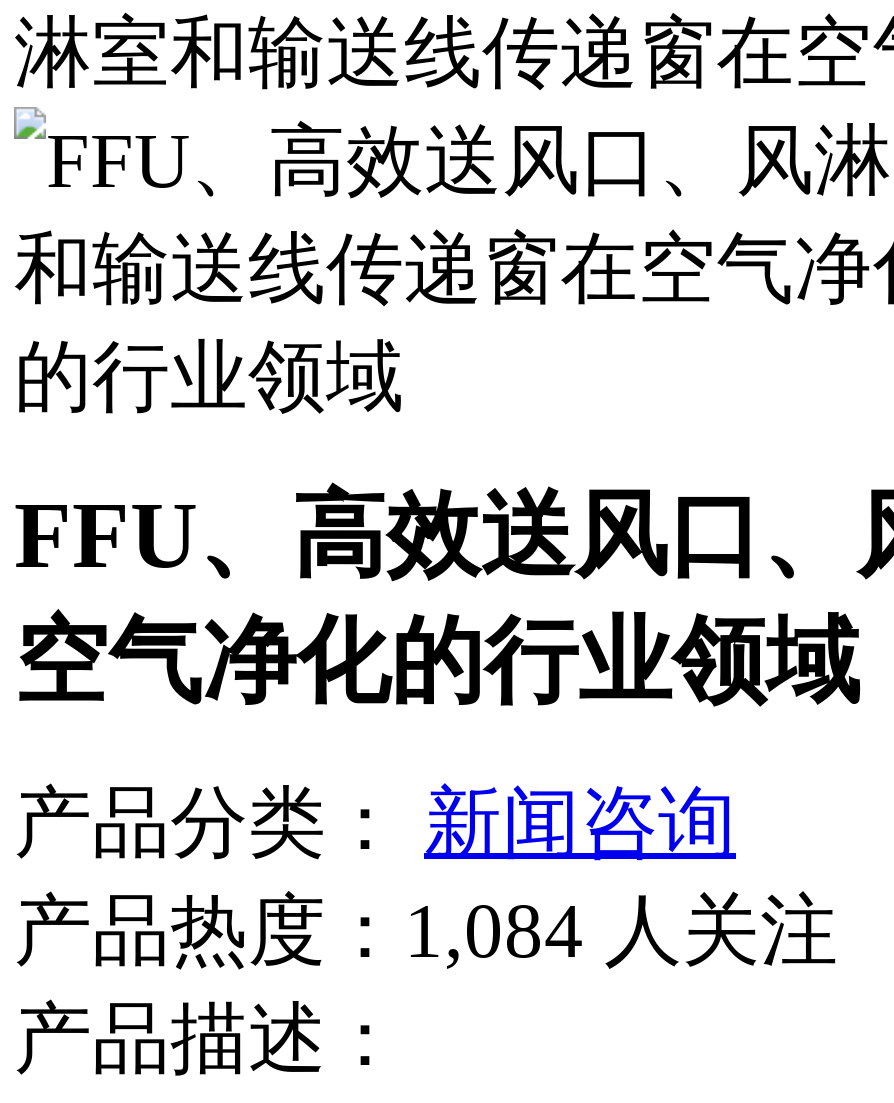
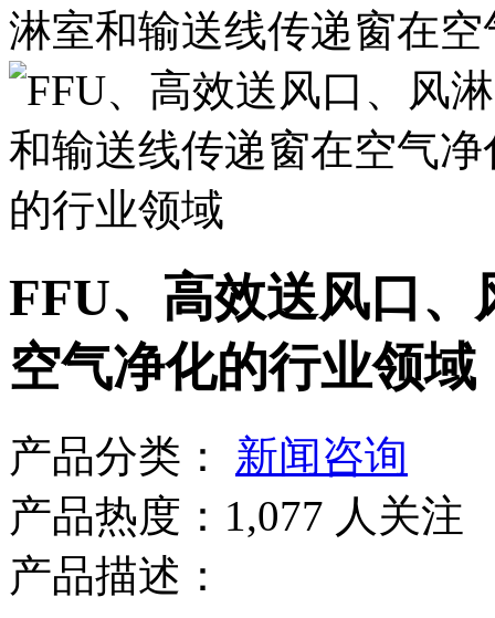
[14,887,838,973] 产品热度：1,084 人关注 -> [9,492,464,539] 产品热度：1,077 人关注

